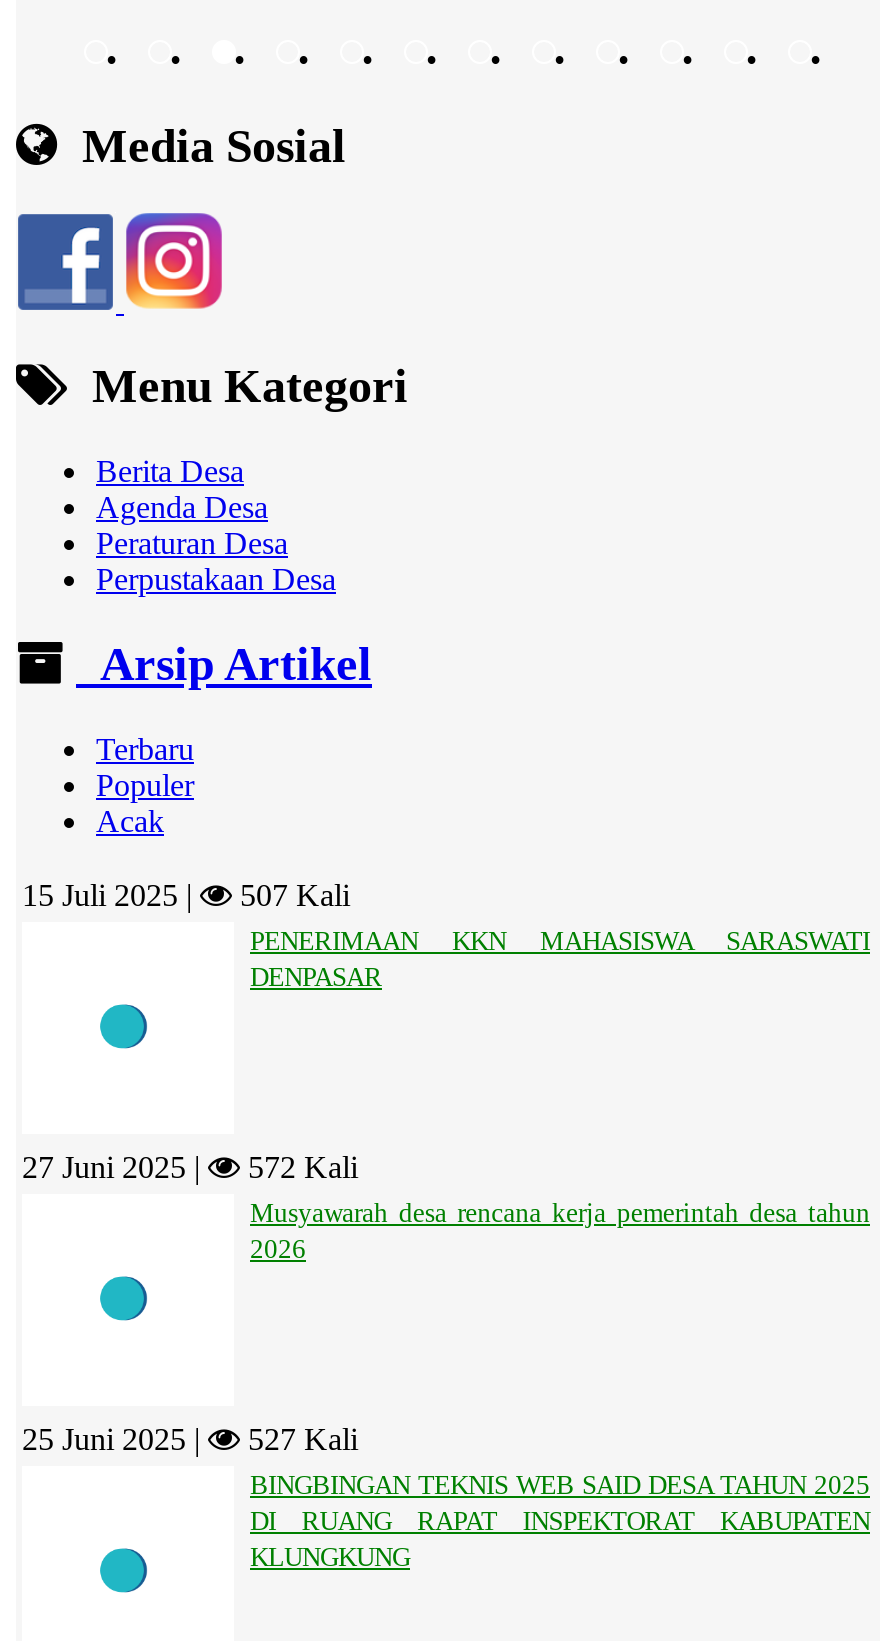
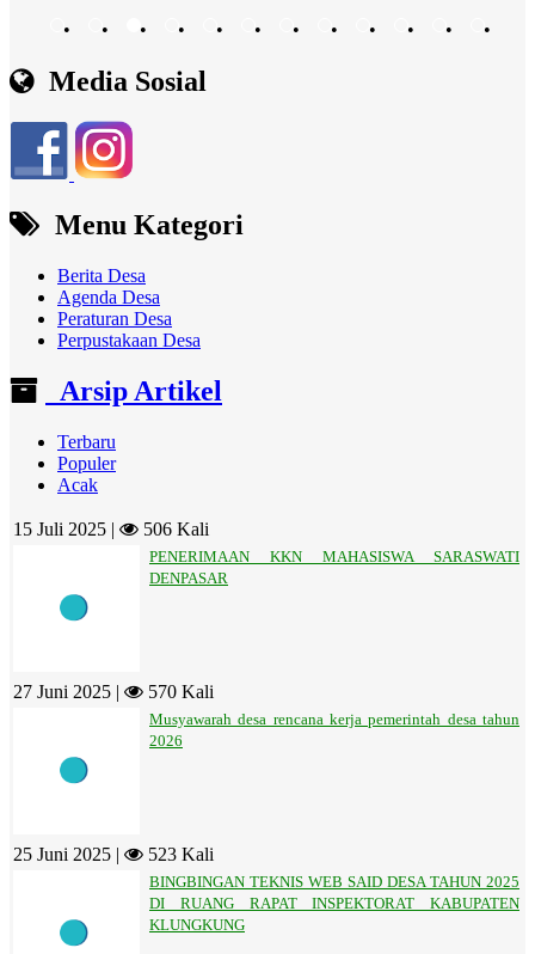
[232,878,350,912] 507 Kali -> [139,519,209,539] 506 Kali
[240,1150,358,1184] 572 Kali -> [143,681,214,702] 570 Kali
[240,1422,358,1456] 527 Kali -> [143,844,214,864] 523 Kali

